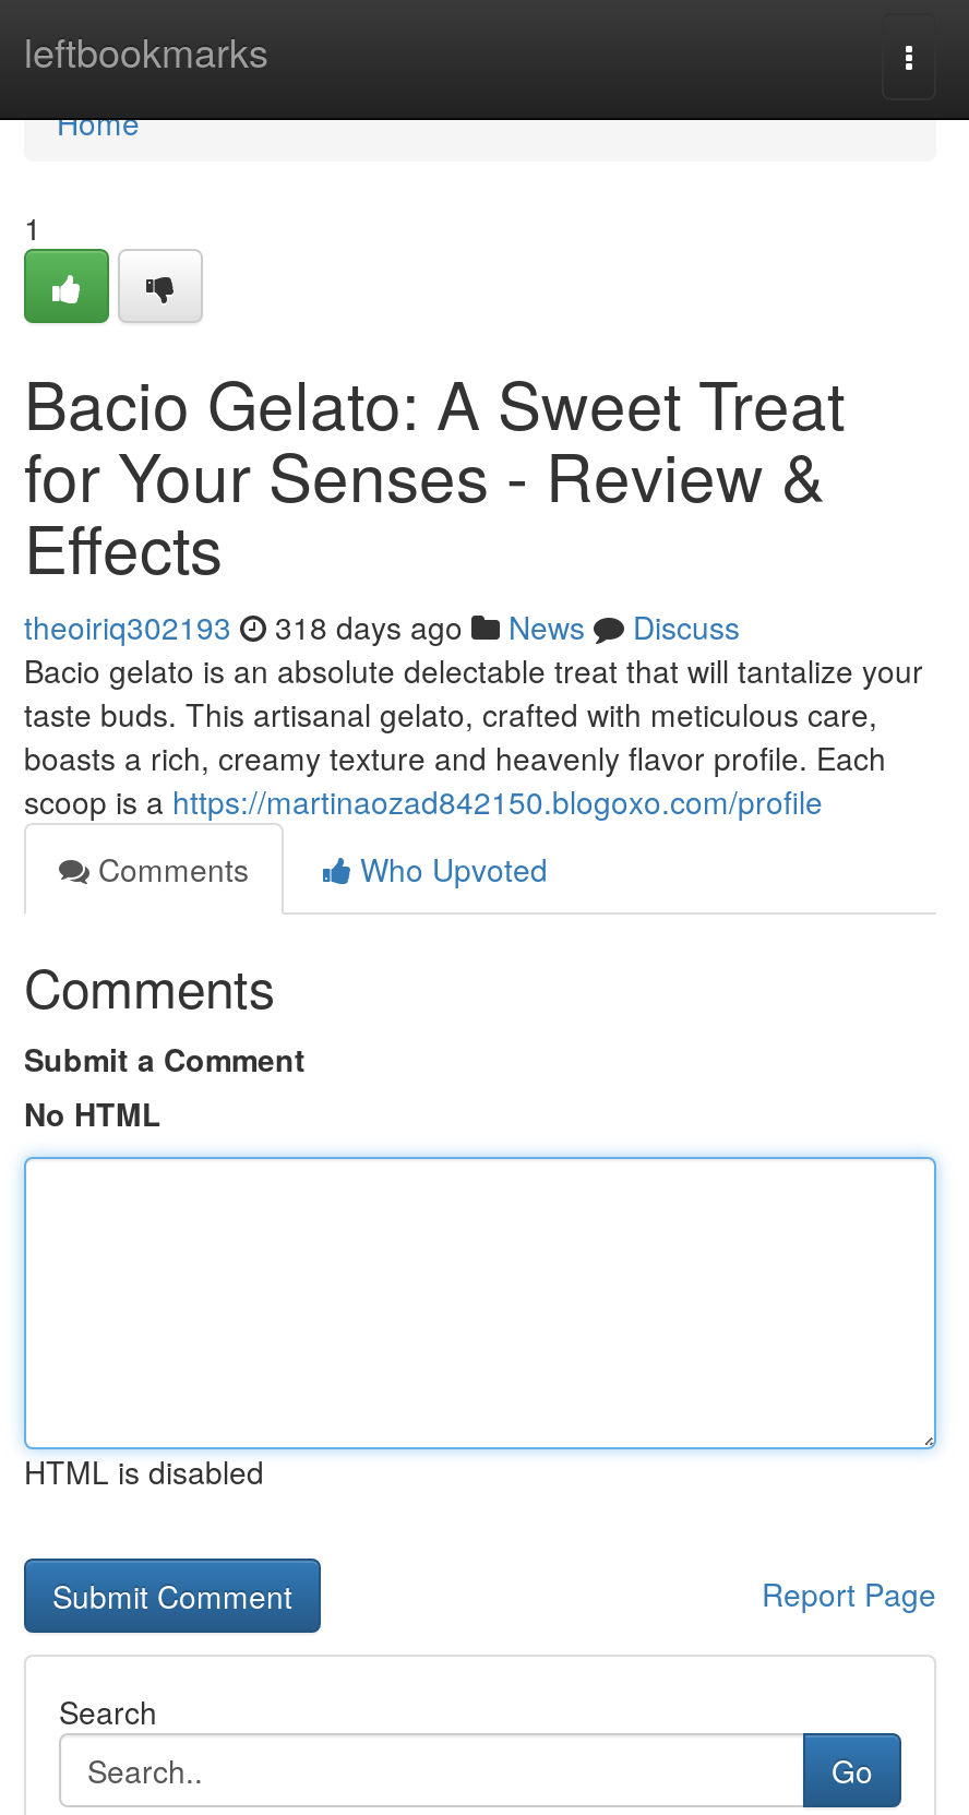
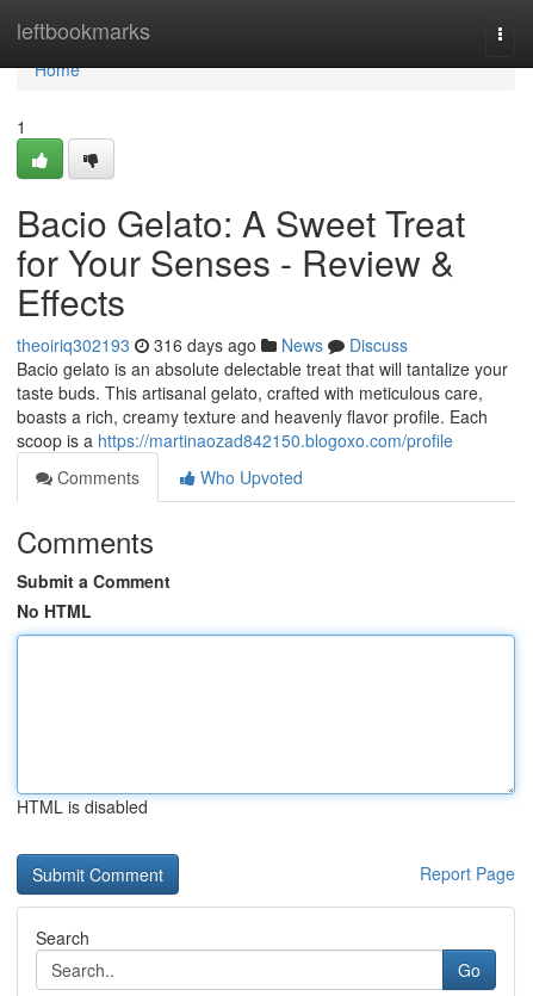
[24,605,740,648] theoiriq302193 318 days ago News Discuss -> [17,333,408,357] theoiriq302193 316 days ago News Discuss

